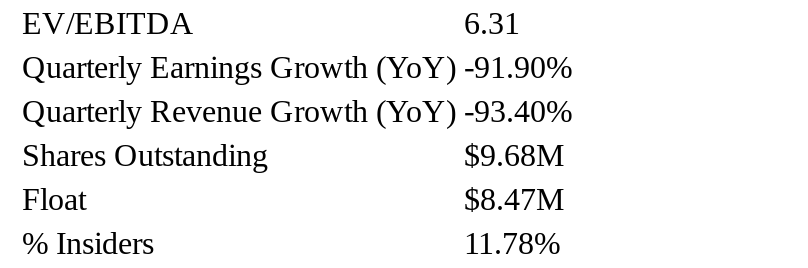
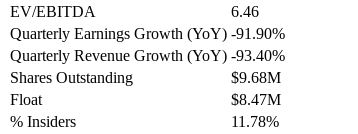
[464,7,520,41] 6.31 -> [231,3,259,20] 6.46

